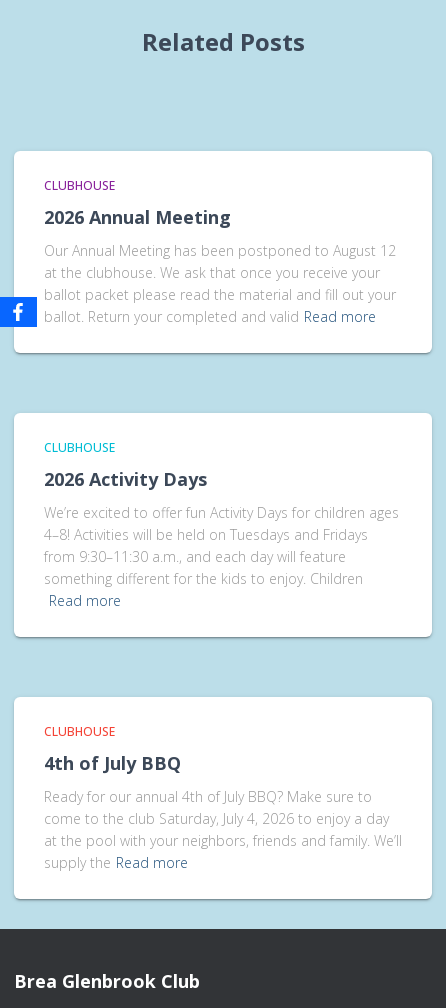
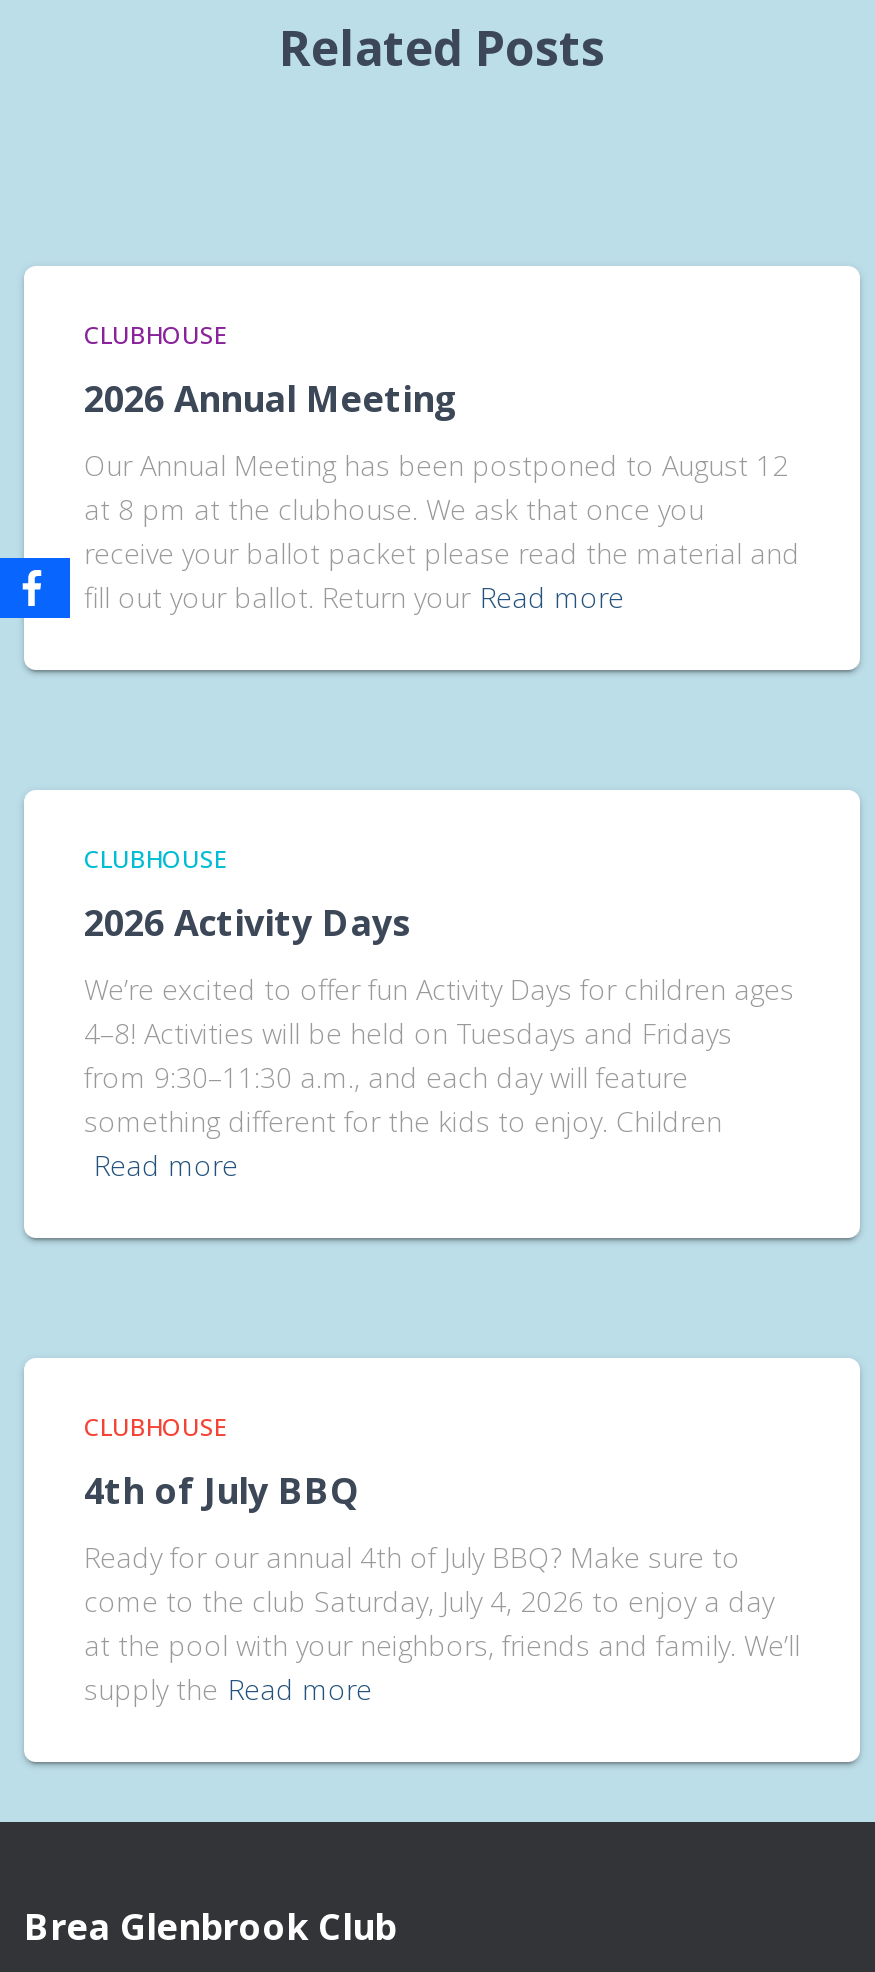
[44,263,396,326] at the clubhouse. We ask that once you receive your | ballot packet please read the material and fill out your | ballot. Return your completed and valid Read more -> [84,490,800,616] at 8 pm at the clubhouse. We ask that once you | receive your ballot packet please read the material and | fill out your ballot. Return your Read more

